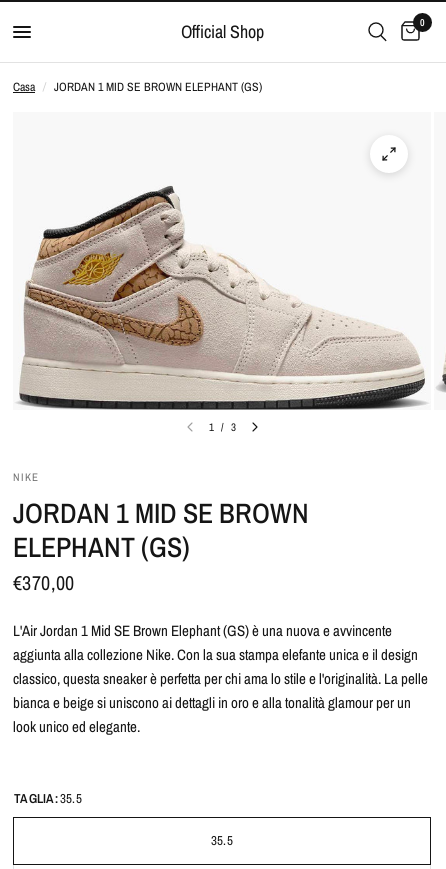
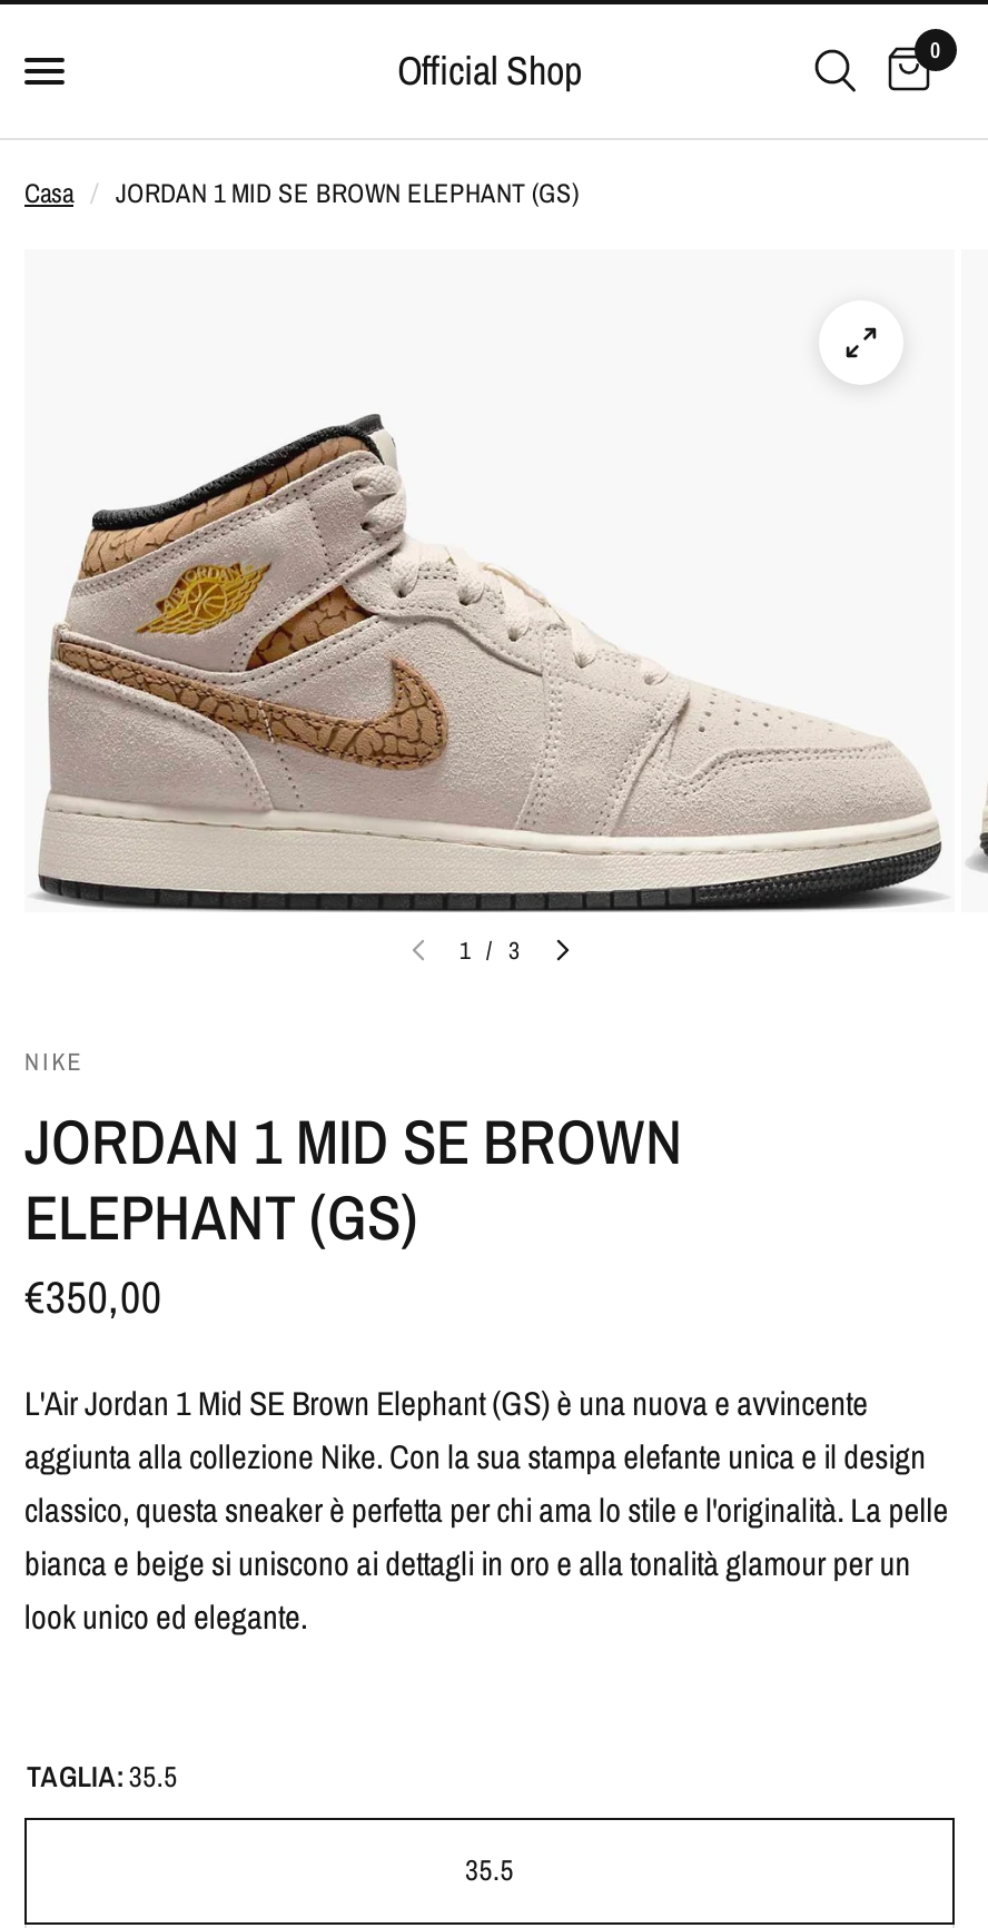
[13,569,75,596] €370,00 -> [24,1267,162,1327] €350,00

